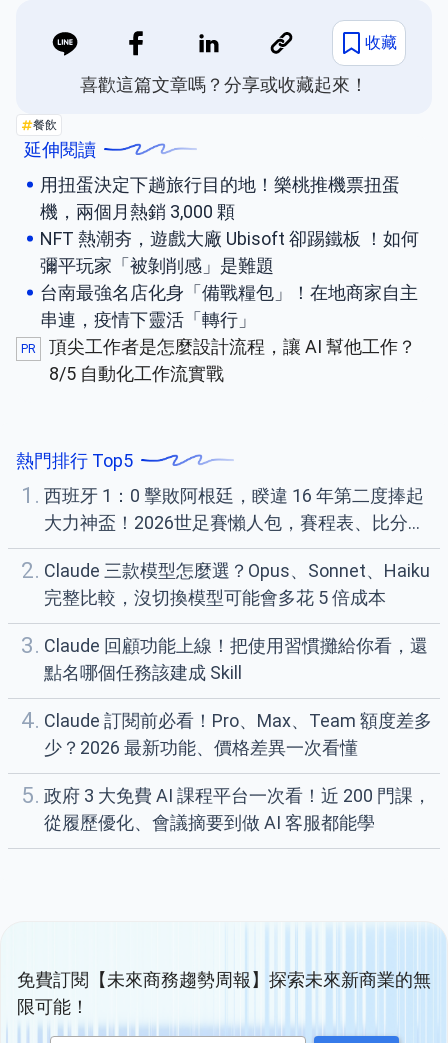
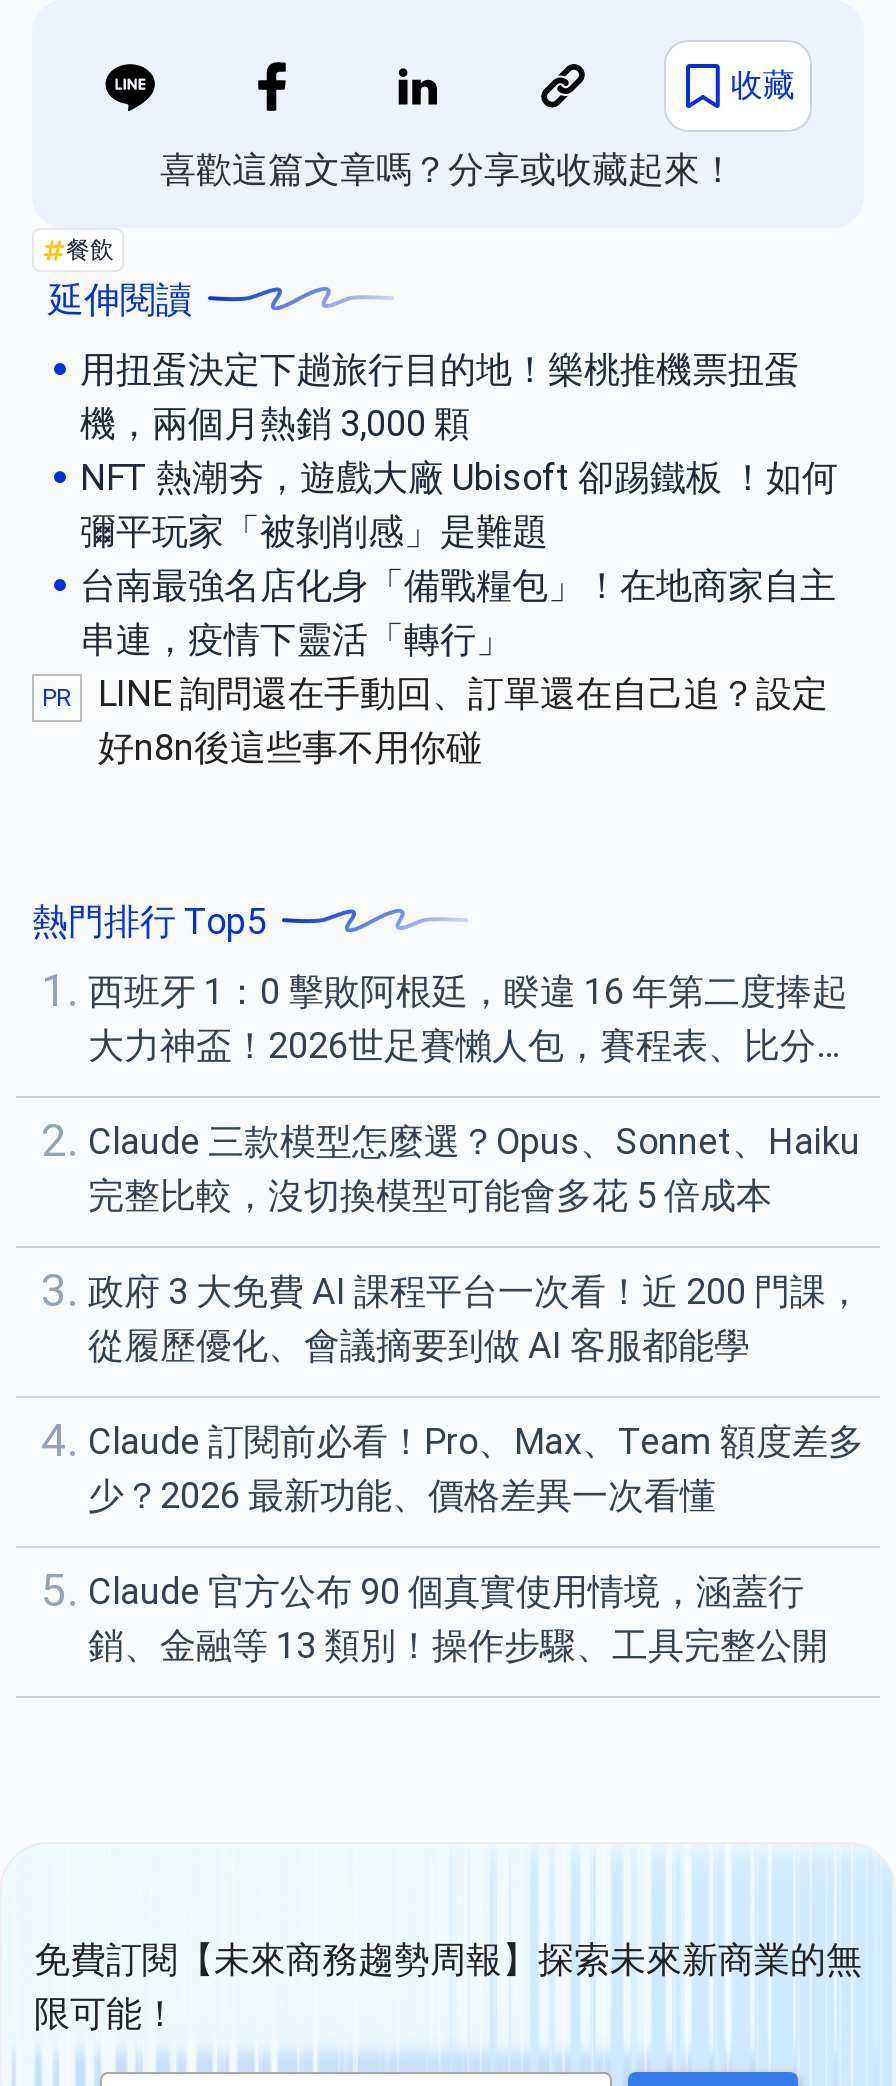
[49,336,416,384] 頂尖工作者是怎麼設計流程，讓 AI 幫他工作？ | 8/5 自動化工作流實戰 -> [98,671,828,767] LINE 詢問還在手動回、訂單還在自己追？設定 | 好n8n後這些事不用你碰
[20,632,428,683] 3. Claude 回顧功能上線！把使用習慣攤給你看，還 | 點名哪個任務該建成 Skill -> [41,1264,862,1316] 3. 政府 3 大免費 AI 課程平台一次看！近 200 門課，
[20,782,431,808] 5. 政府 3 大免費 AI 課程平台一次看！近 200 門課， -> [41,1564,828,1665] 5. Claude 官方公布 90 個真實使用情境，涵蓋行 | 銷、金融等 13 類別！操作步驟、工具完整公開
moved [44,812,375,833] -> [88,1323,750,1365]: 從履歷優化、會議摘要到做 AI 客服都能學

